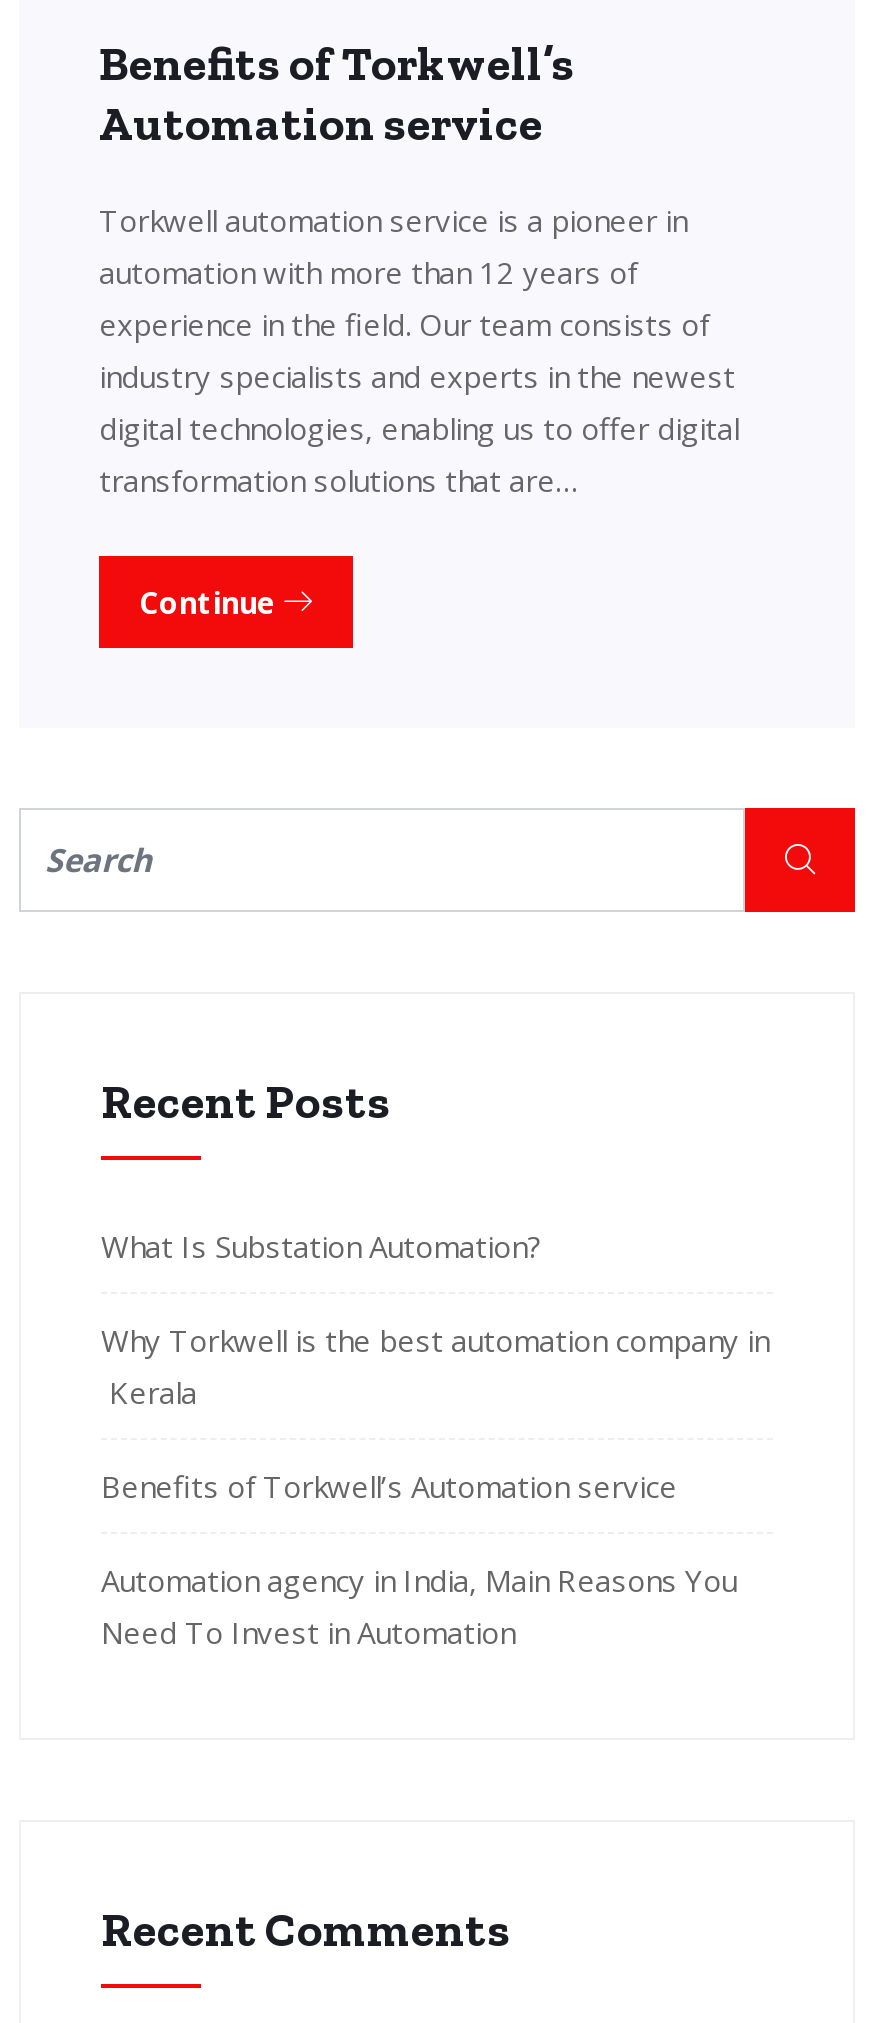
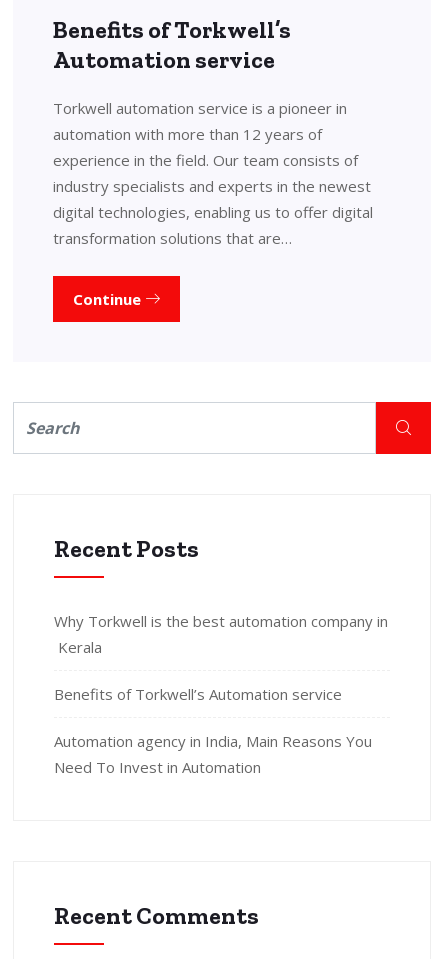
[101,1226,541,1266] What Is Substation Automation? -> none

